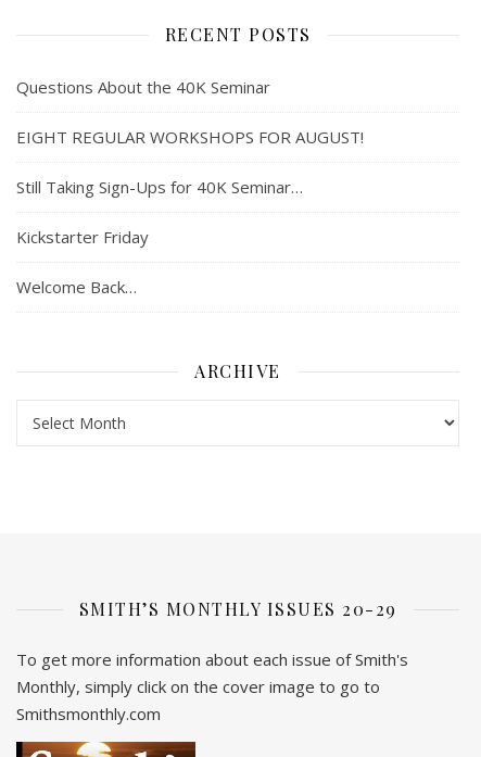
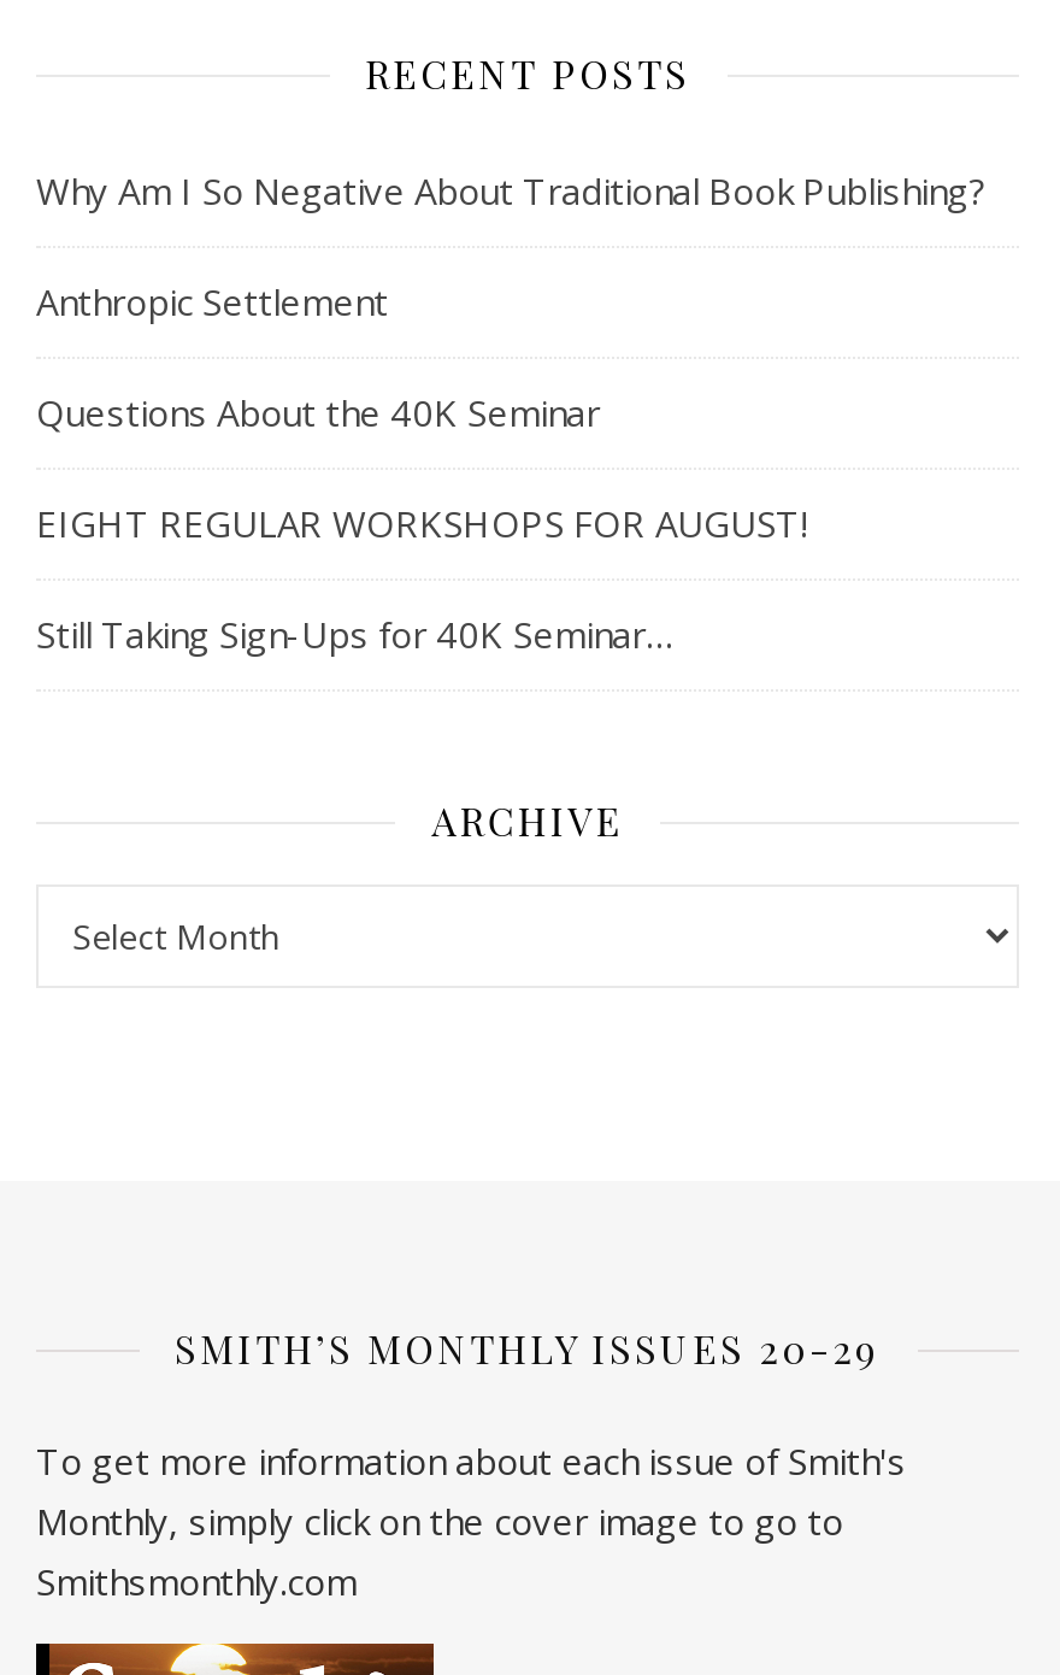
none -> [36,165,985,324] Why Am I So Negative About Traditional Book Publishing? | Anthropic Settlement
moved [16,77,364,198] -> [36,387,807,657]: Questions About the 40K Seminar | EIGHT REGULAR WORKSHOPS FOR AUGUST! | Still Taking Sign-Ups for 40K Seminar…
[16,226,149,298] Kickstarter Friday | Welcome Back… -> none

